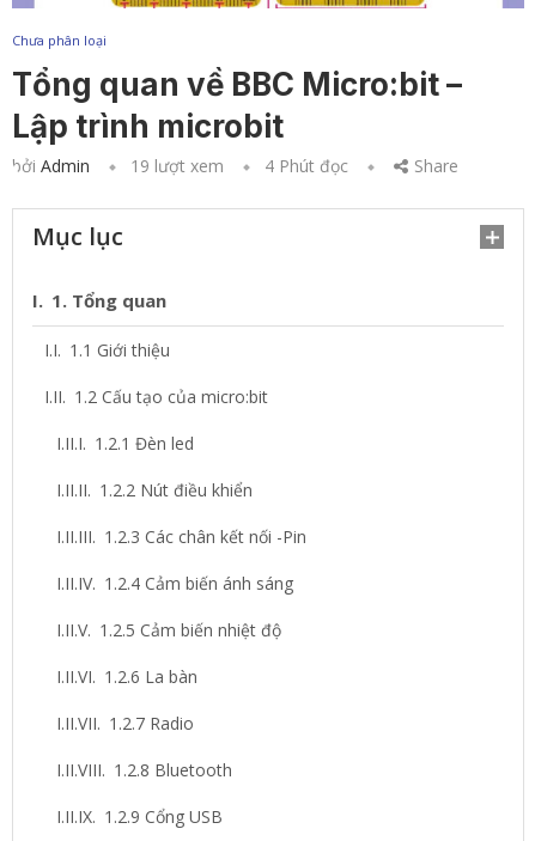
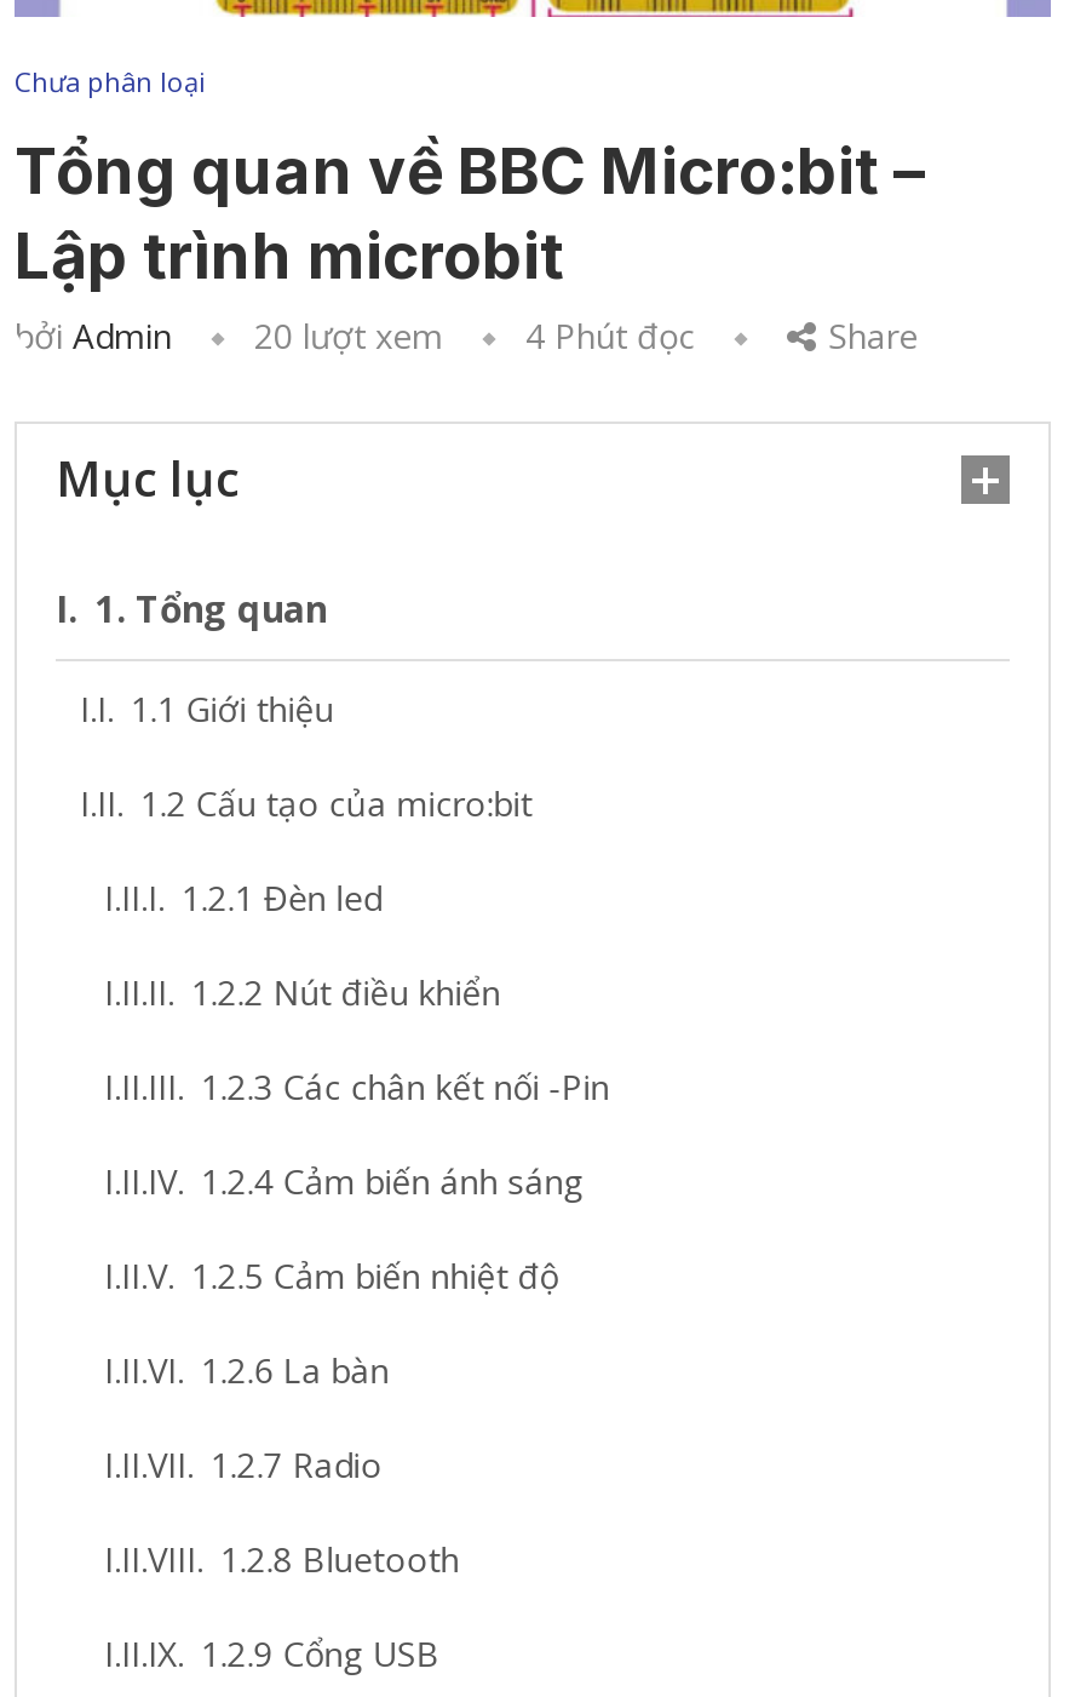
[12,155,348,178] bởi Admin 19 lượt xem 4 Phút đọc -> [15,313,695,360] bởi Admin 20 lượt xem 4 Phút đọc

